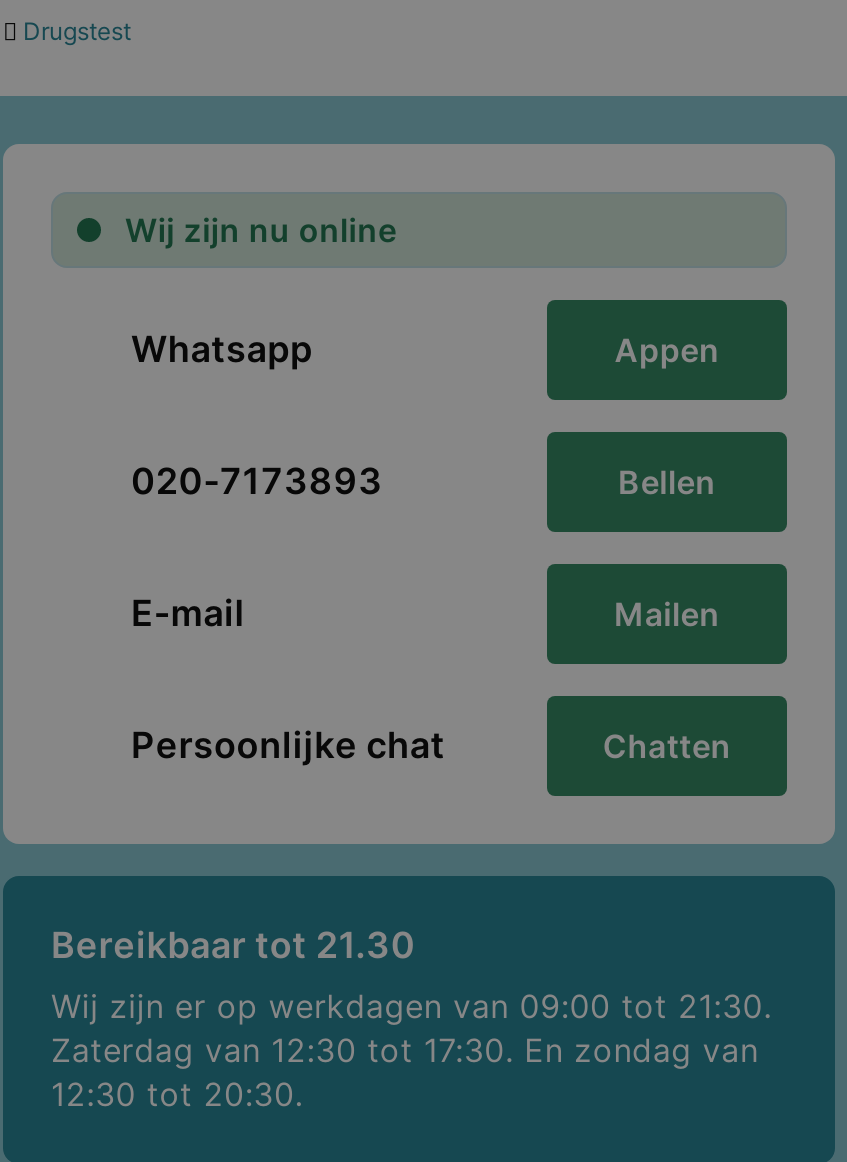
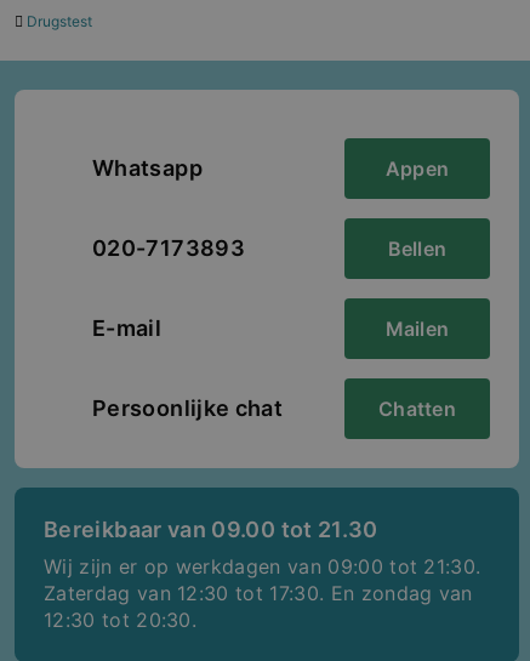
[125,210,397,250] Wij zijn nu online -> none
[51,924,415,966] Bereikbaar tot 21.30 -> [44,517,378,542] Bereikbaar van 09.00 tot 21.30

